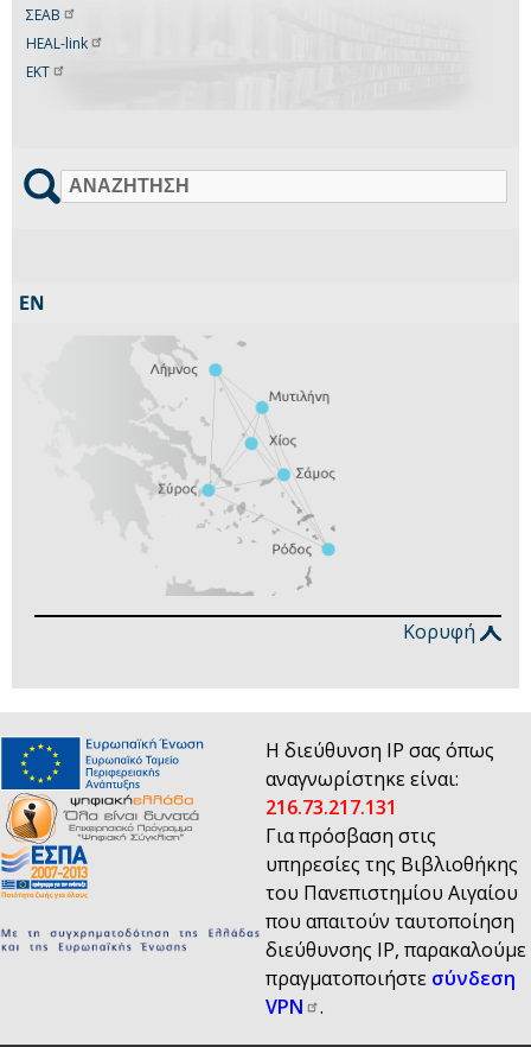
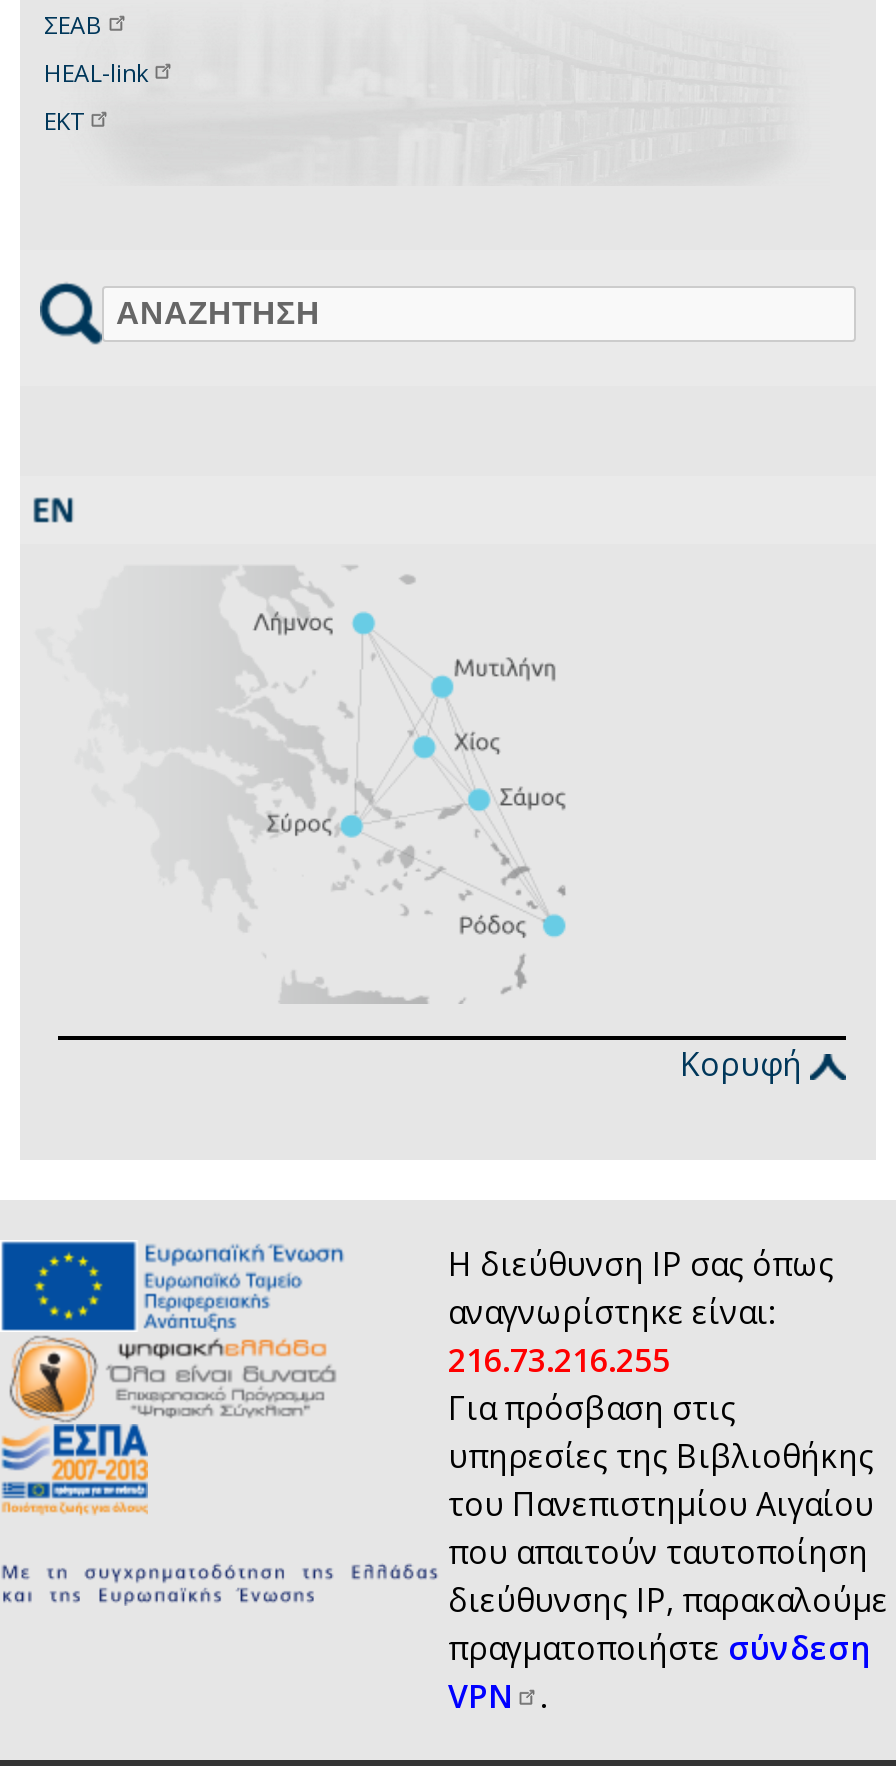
[265,794,397,820] 216.73.217.131 -> [448,1338,670,1382] 216.73.216.255

